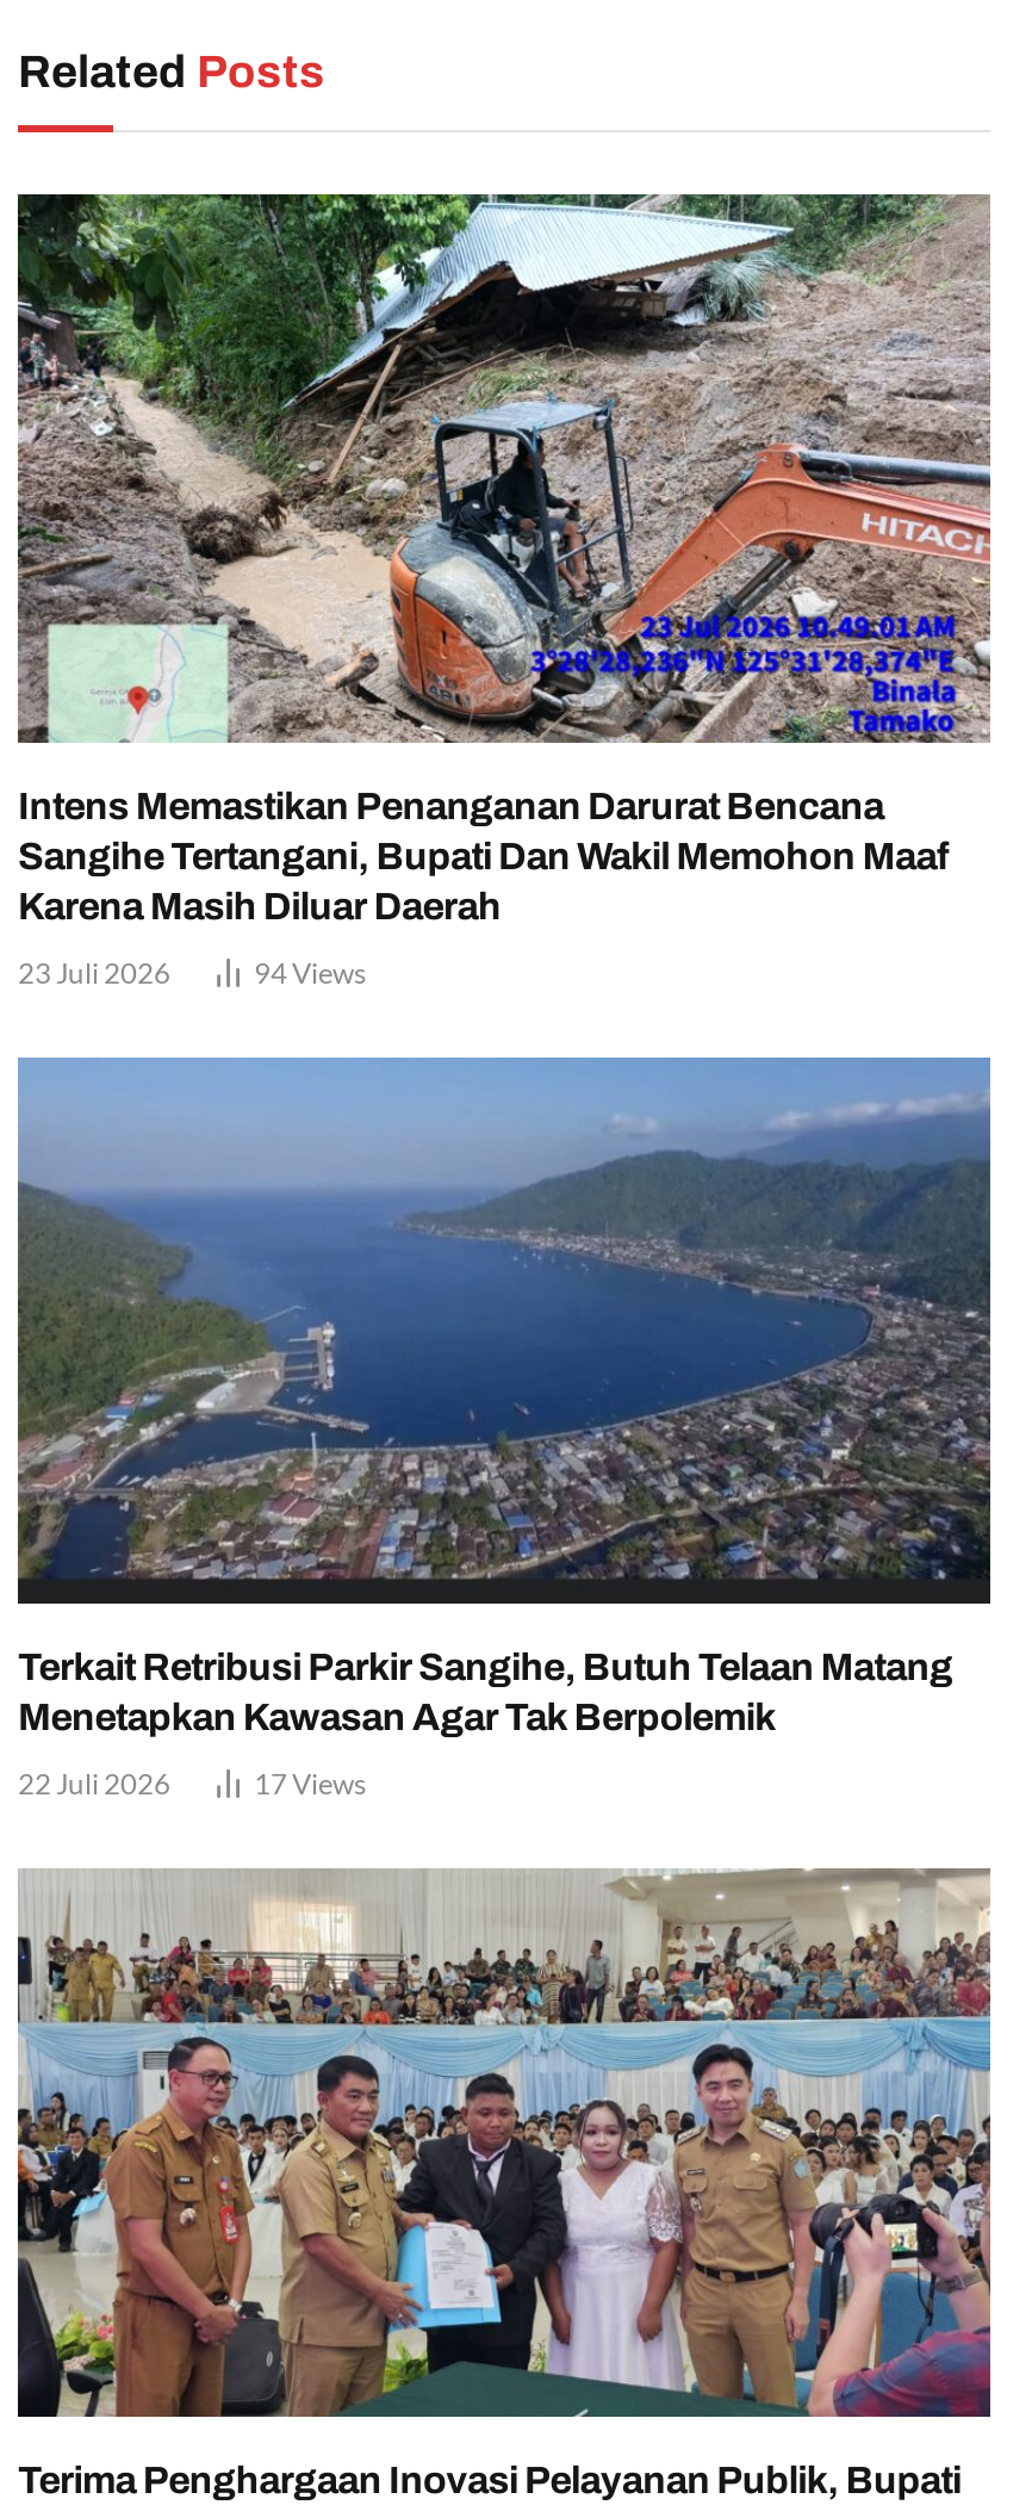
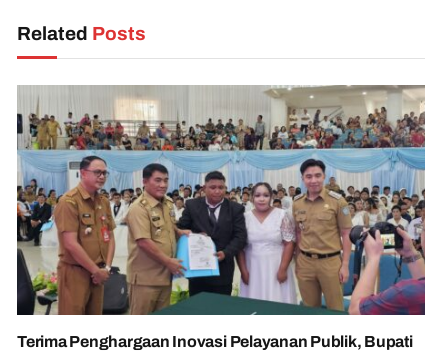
[15,192,990,991] [image] | Intens Memastikan Penanganan Darurat Bencana | Sangihe Tertangani, Bupati Dan Wakil Memohon Maaf | Karena Masih Diluar Daerah | 23 Juli 2026 | 94Views -> none
[15,1055,993,1803] [image] | Terkait Retribusi Parkir Sangihe, Butuh Telaan Matang | Menetapkan Kawasan Agar Tak Berpolemik | 22 Juli 2026 | 17Views -> none

